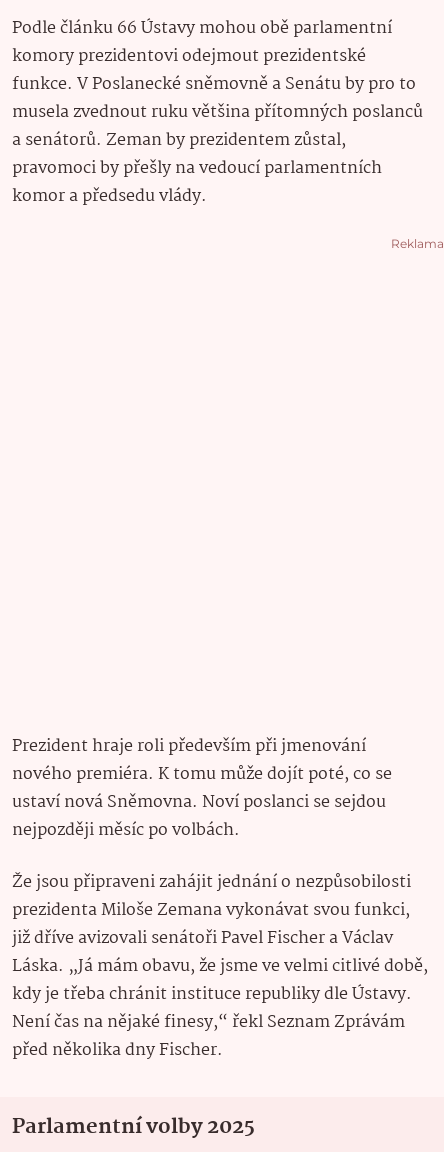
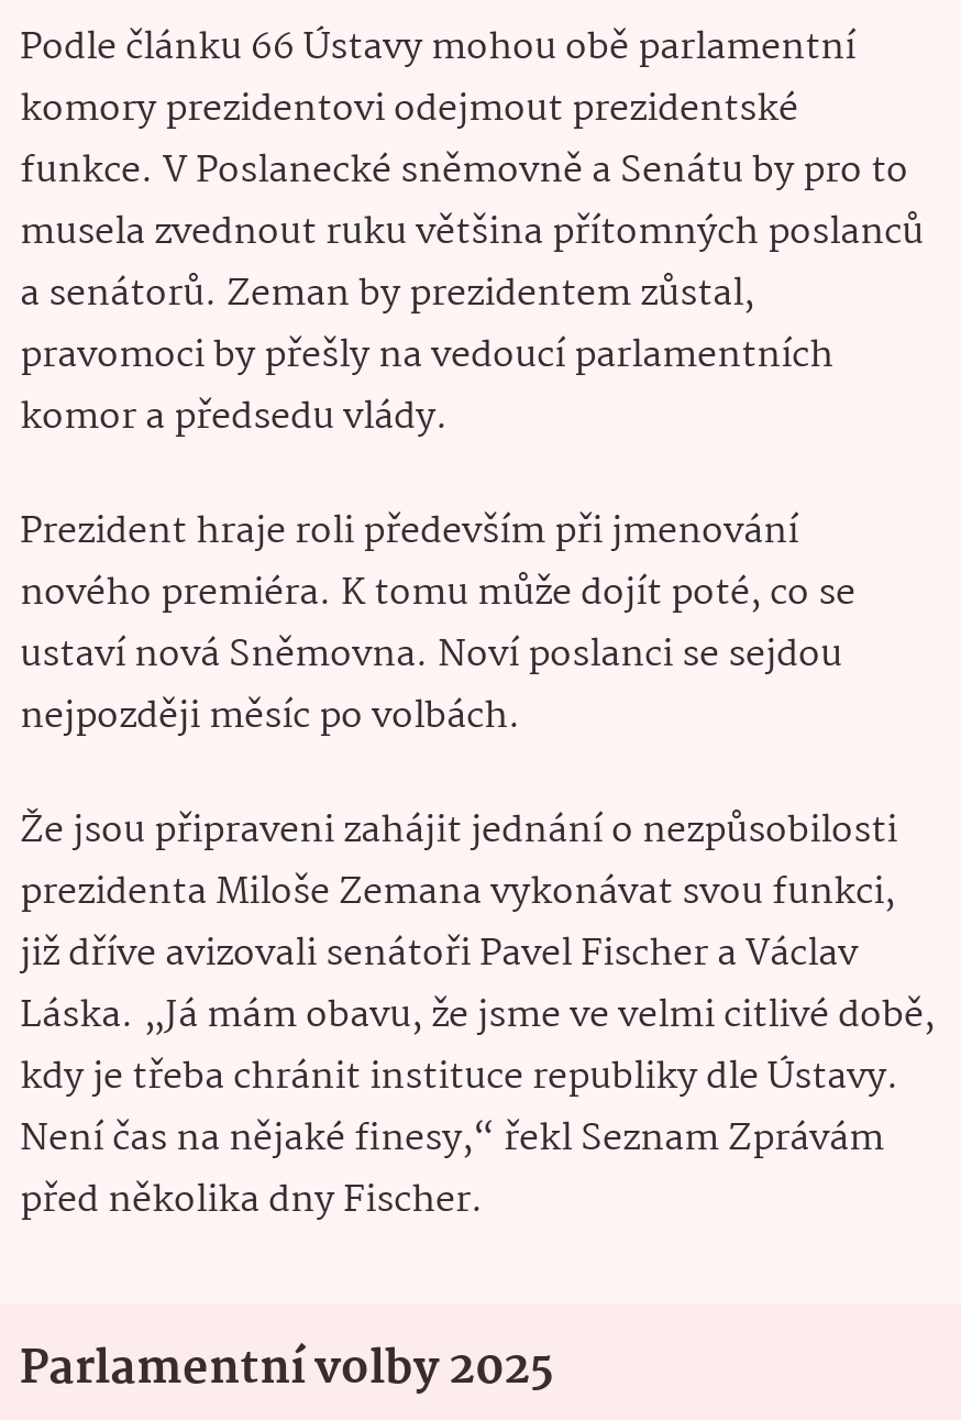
[391,236,444,251] Reklama -> none

